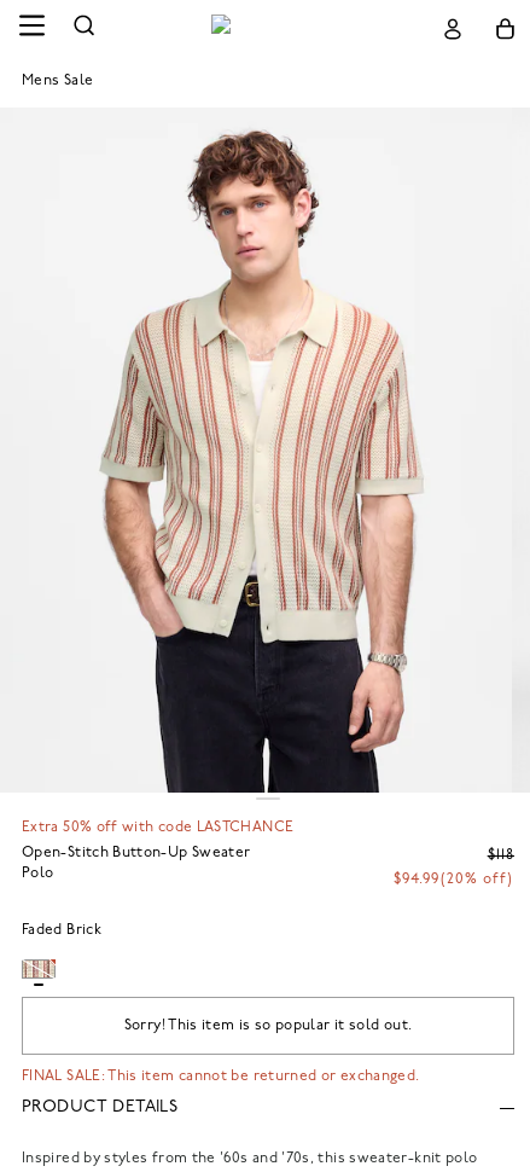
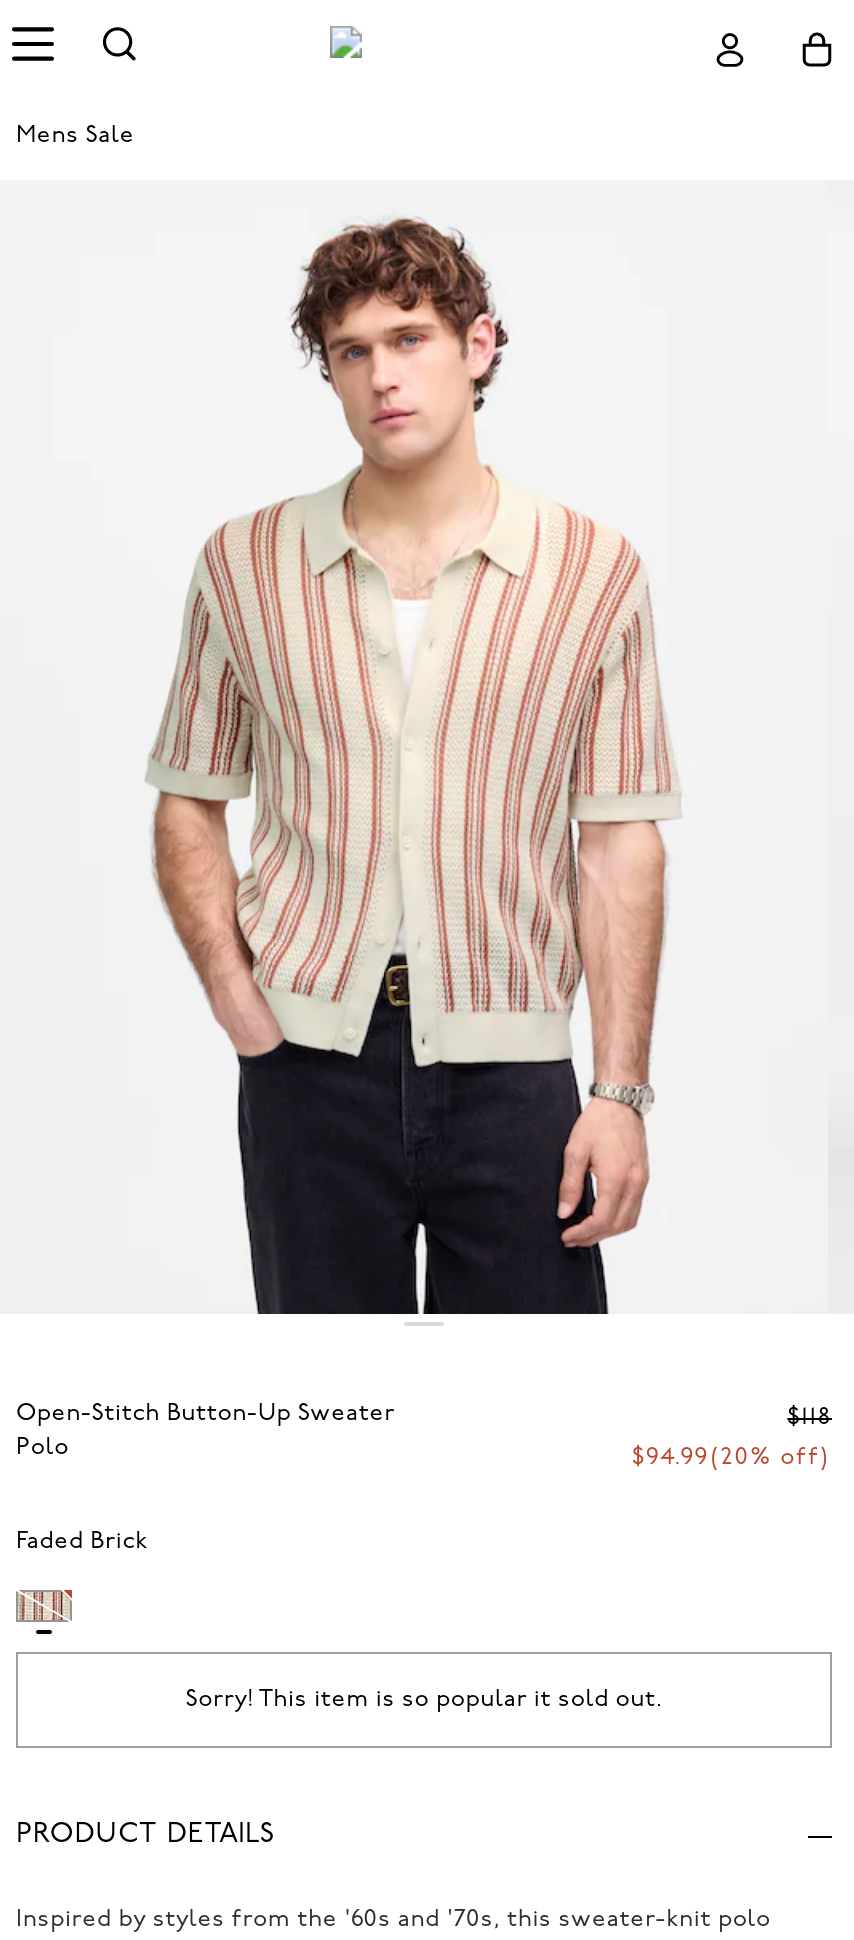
[22,820,294,835] Extra 50% off with code LASTCHANCE -> none
[22,1069,420,1083] FINAL SALE: This item cannot be returned or exchanged. -> none

